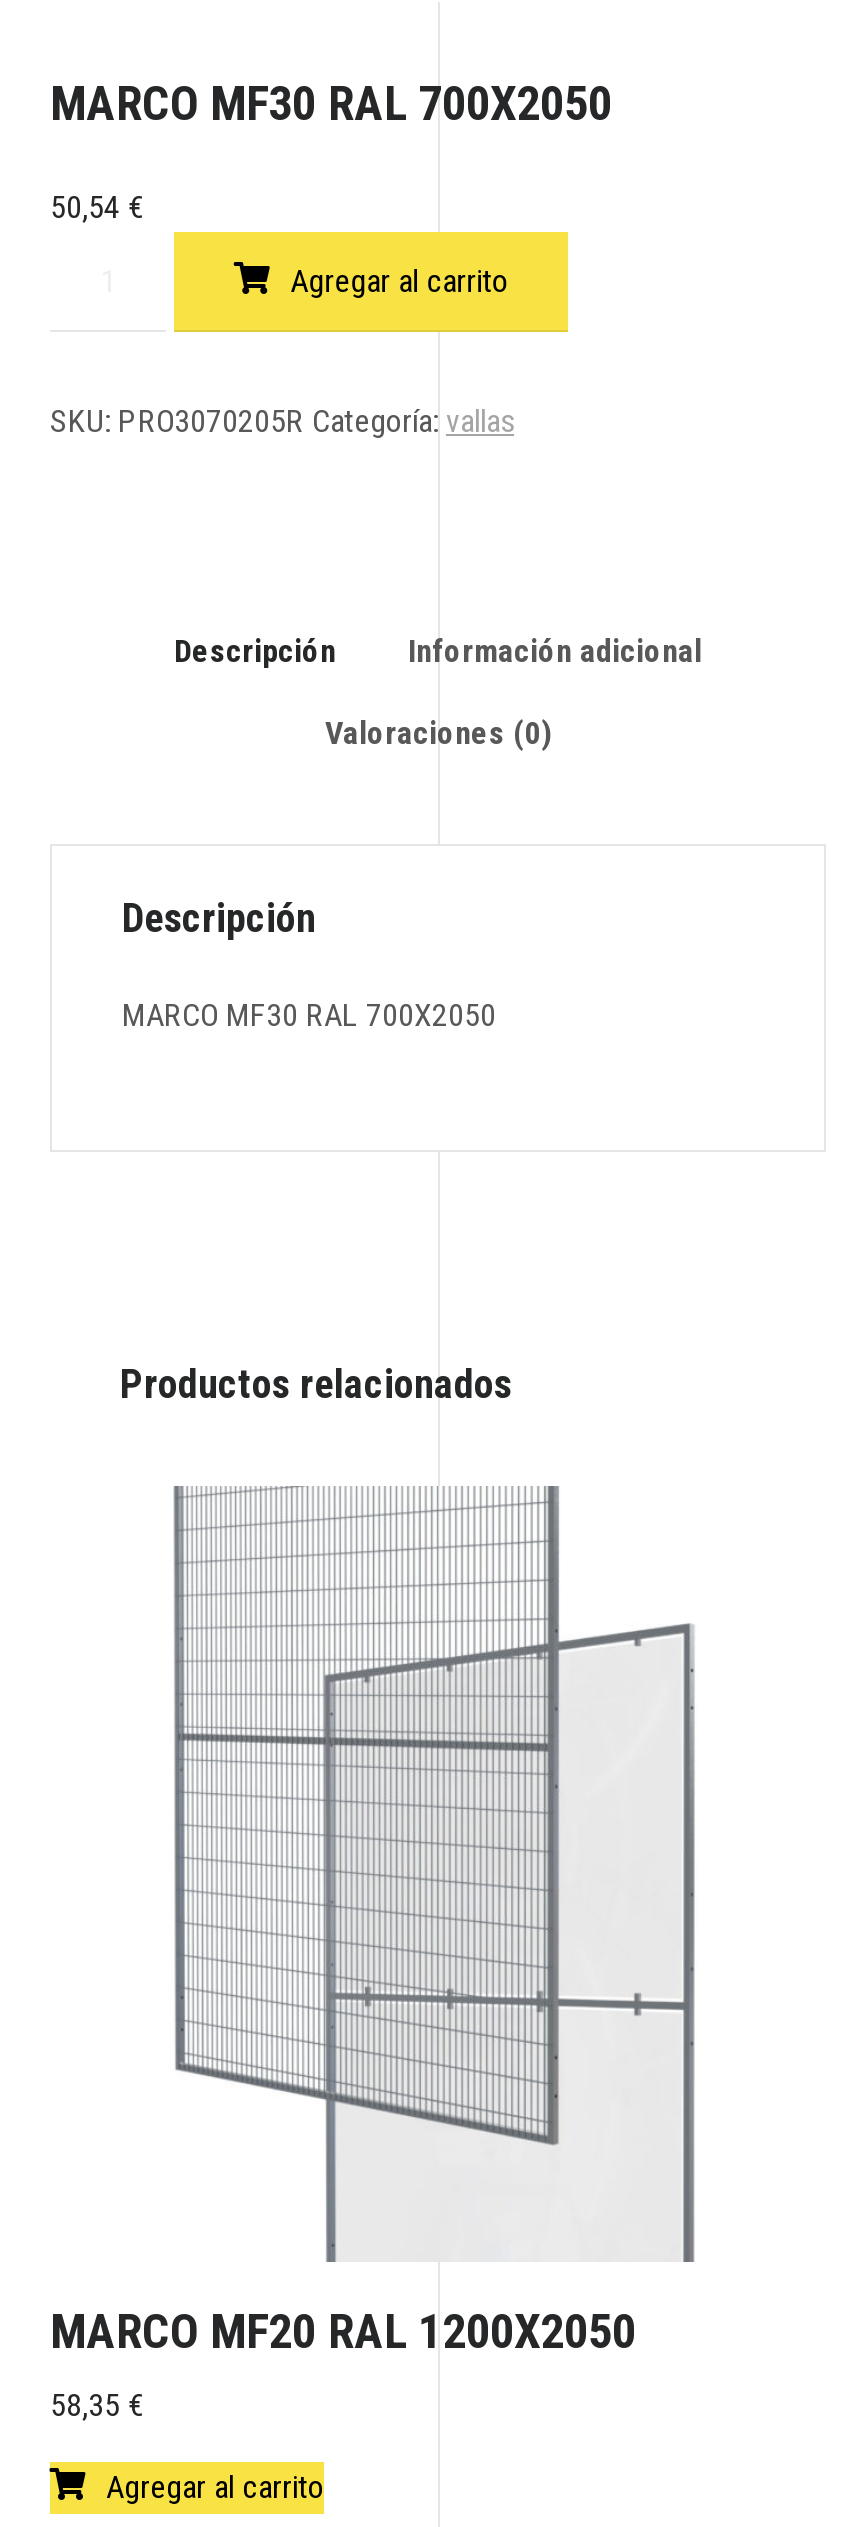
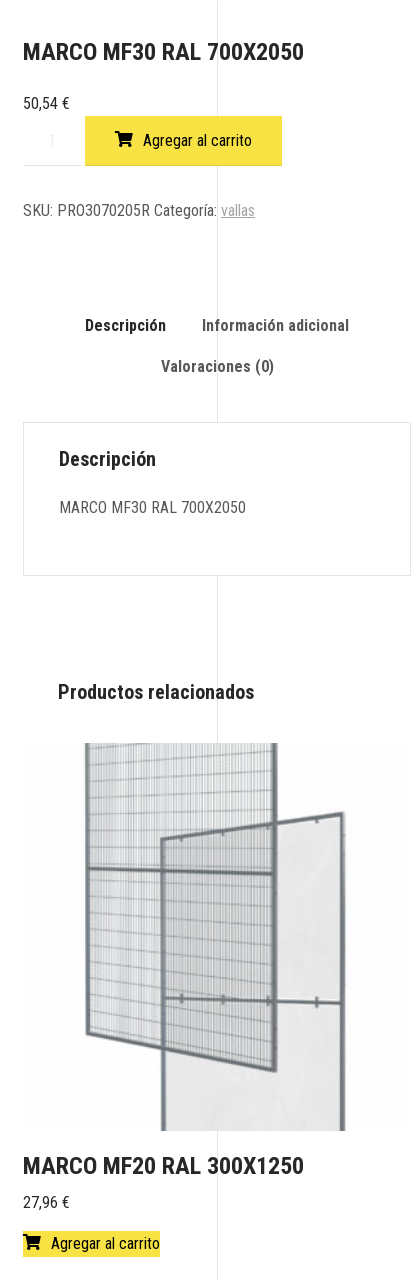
[50,2303,636,2359] MARCO MF20 RAL 1200X2050 -> [23,1152,304,1180] MARCO MF20 RAL 300X1250
[50,2385,144,2423] 58,35 € -> [23,1193,70,1212] 27,96 €

